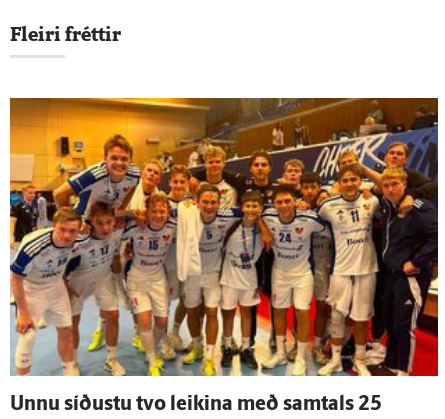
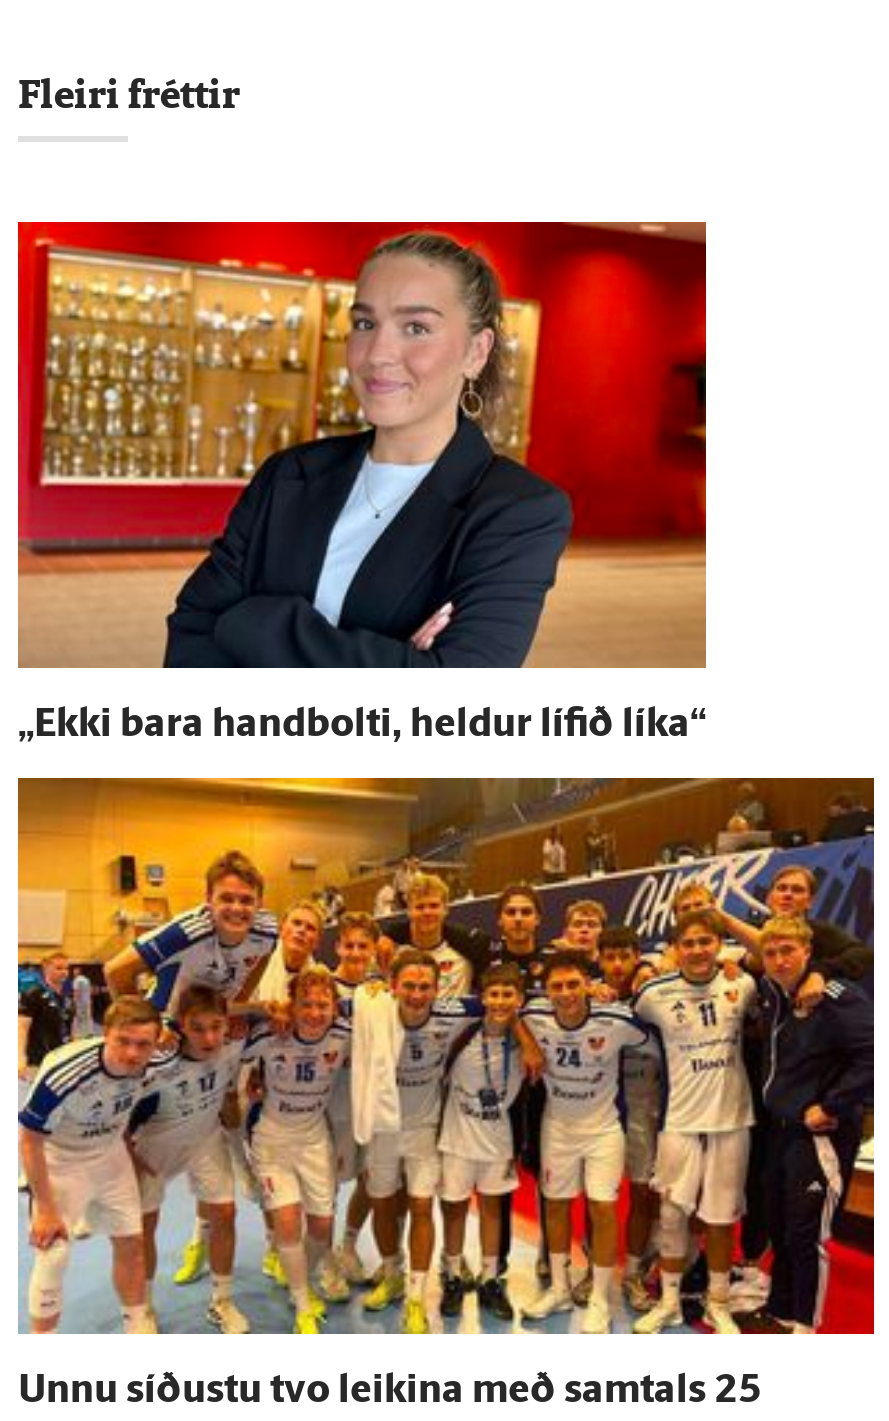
none -> [16,220,708,747] [image] | „Ekki bara handbolti, heldur lífið líka“

